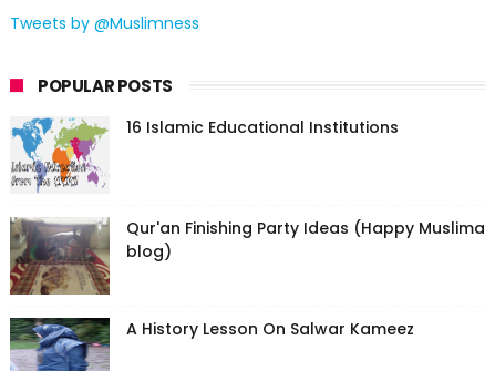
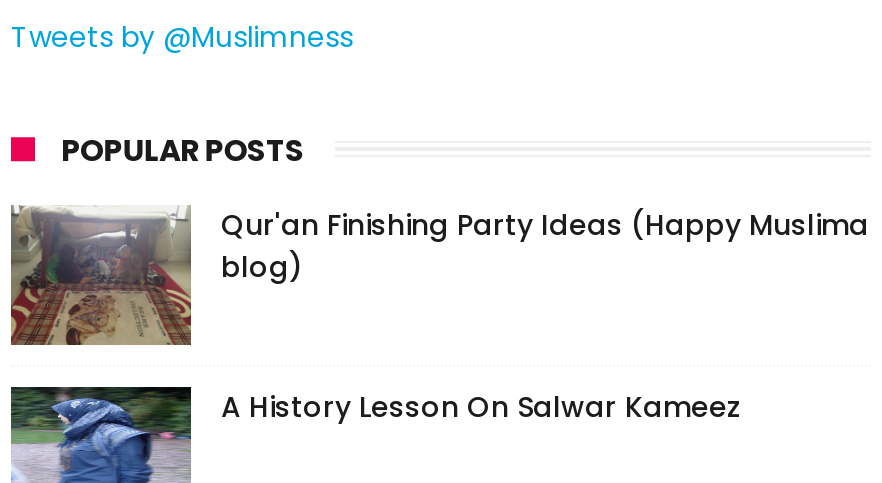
[10,116,399,193] [image] | 16 Islamic Educational Institutions -> none

